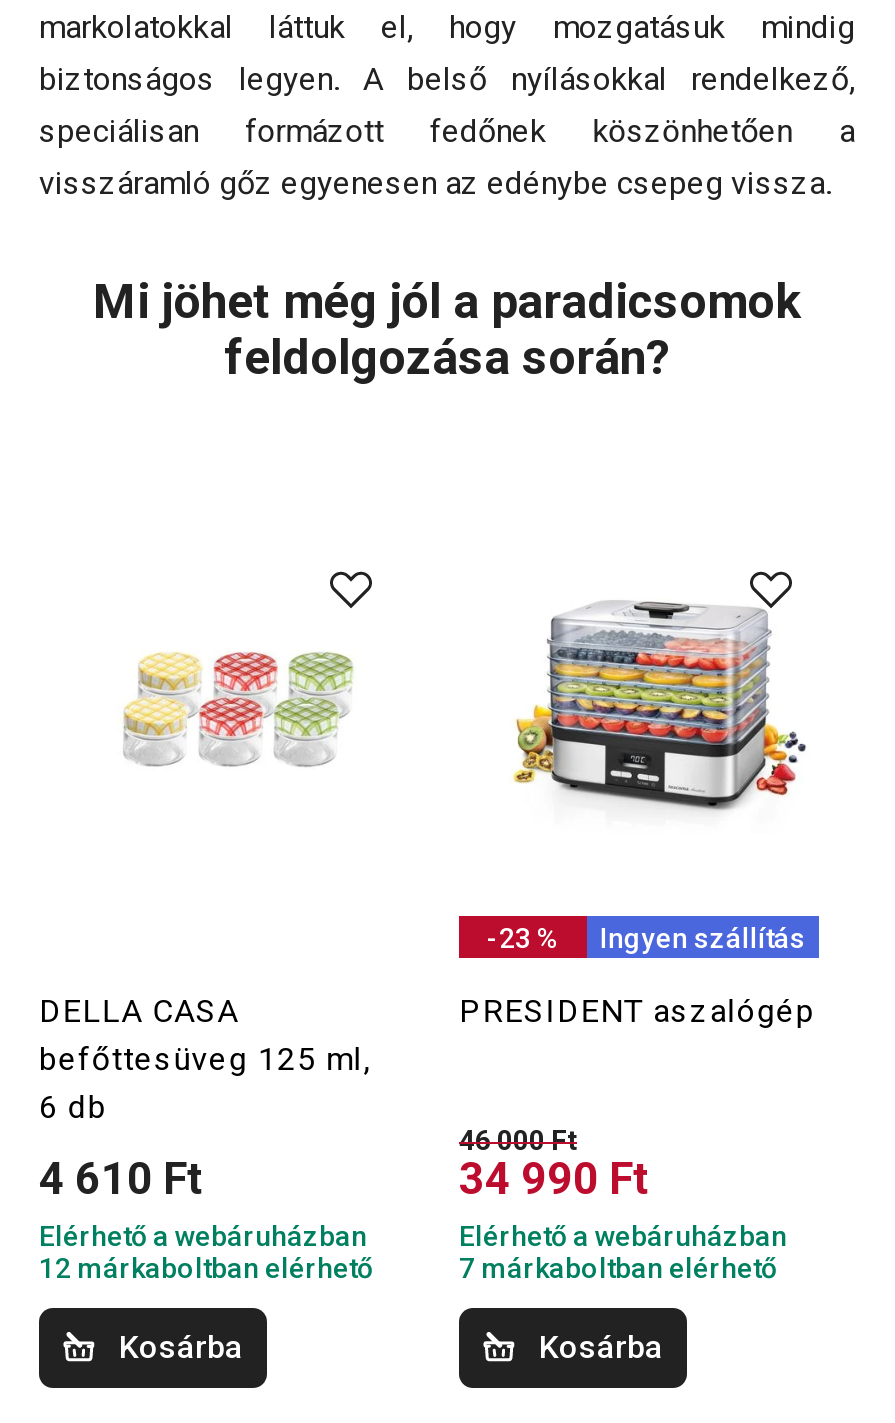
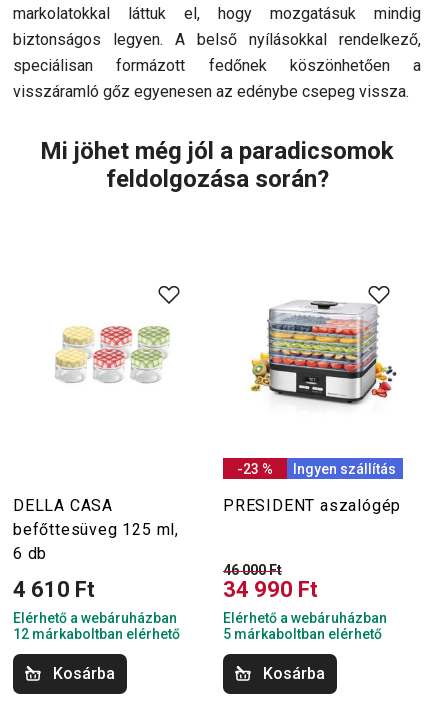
[459,1252,777,1284] 7 márkaboltban elérhető -> [223,626,382,642] 5 márkaboltban elérhető

